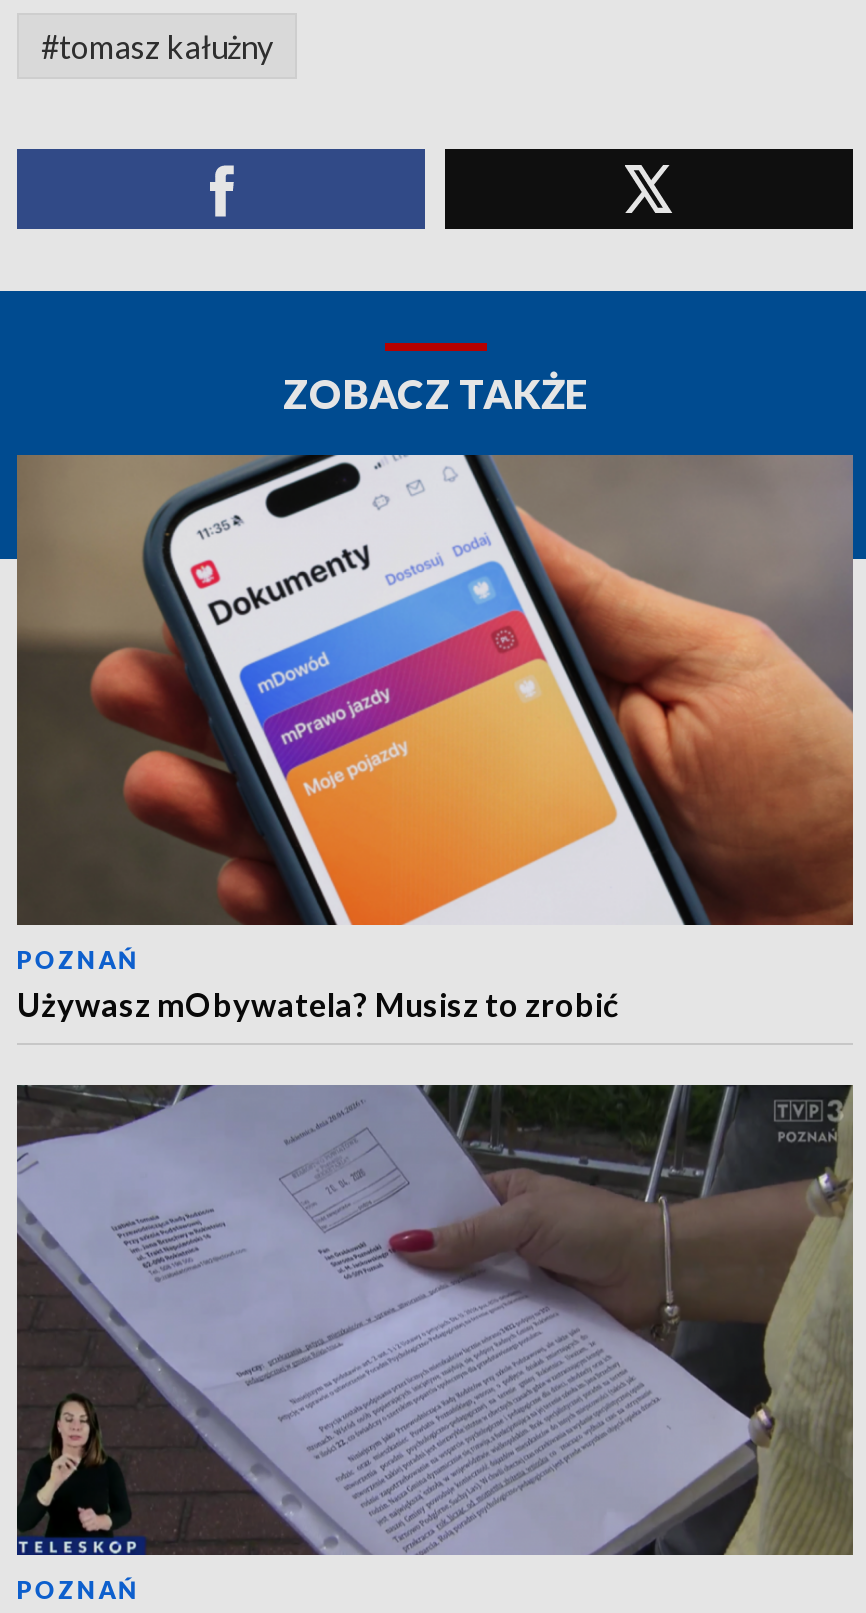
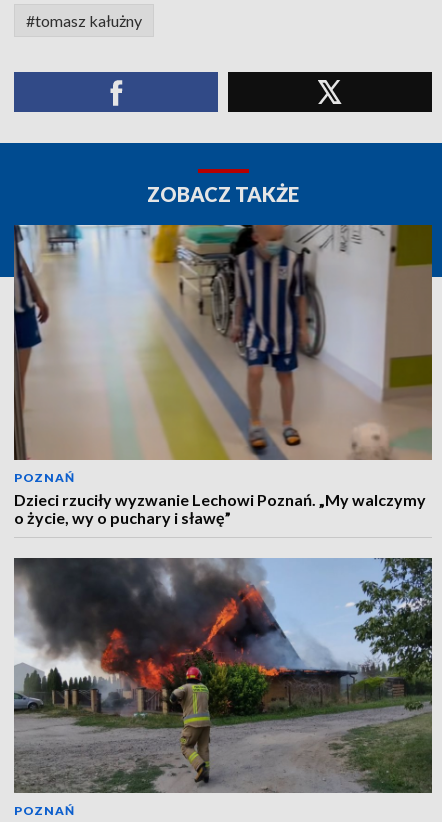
[15,453,855,1023] [image] | Używasz mObywatela? Musisz to zrobić -> [13,224,433,527] [image] | Dzieci rzuciły wyzwanie Lechowi Poznań. „My walczymy | o życie, wy o puchary i sławę”
[15,1083,853,1557] [image] -> [14,557,432,793] [image]

